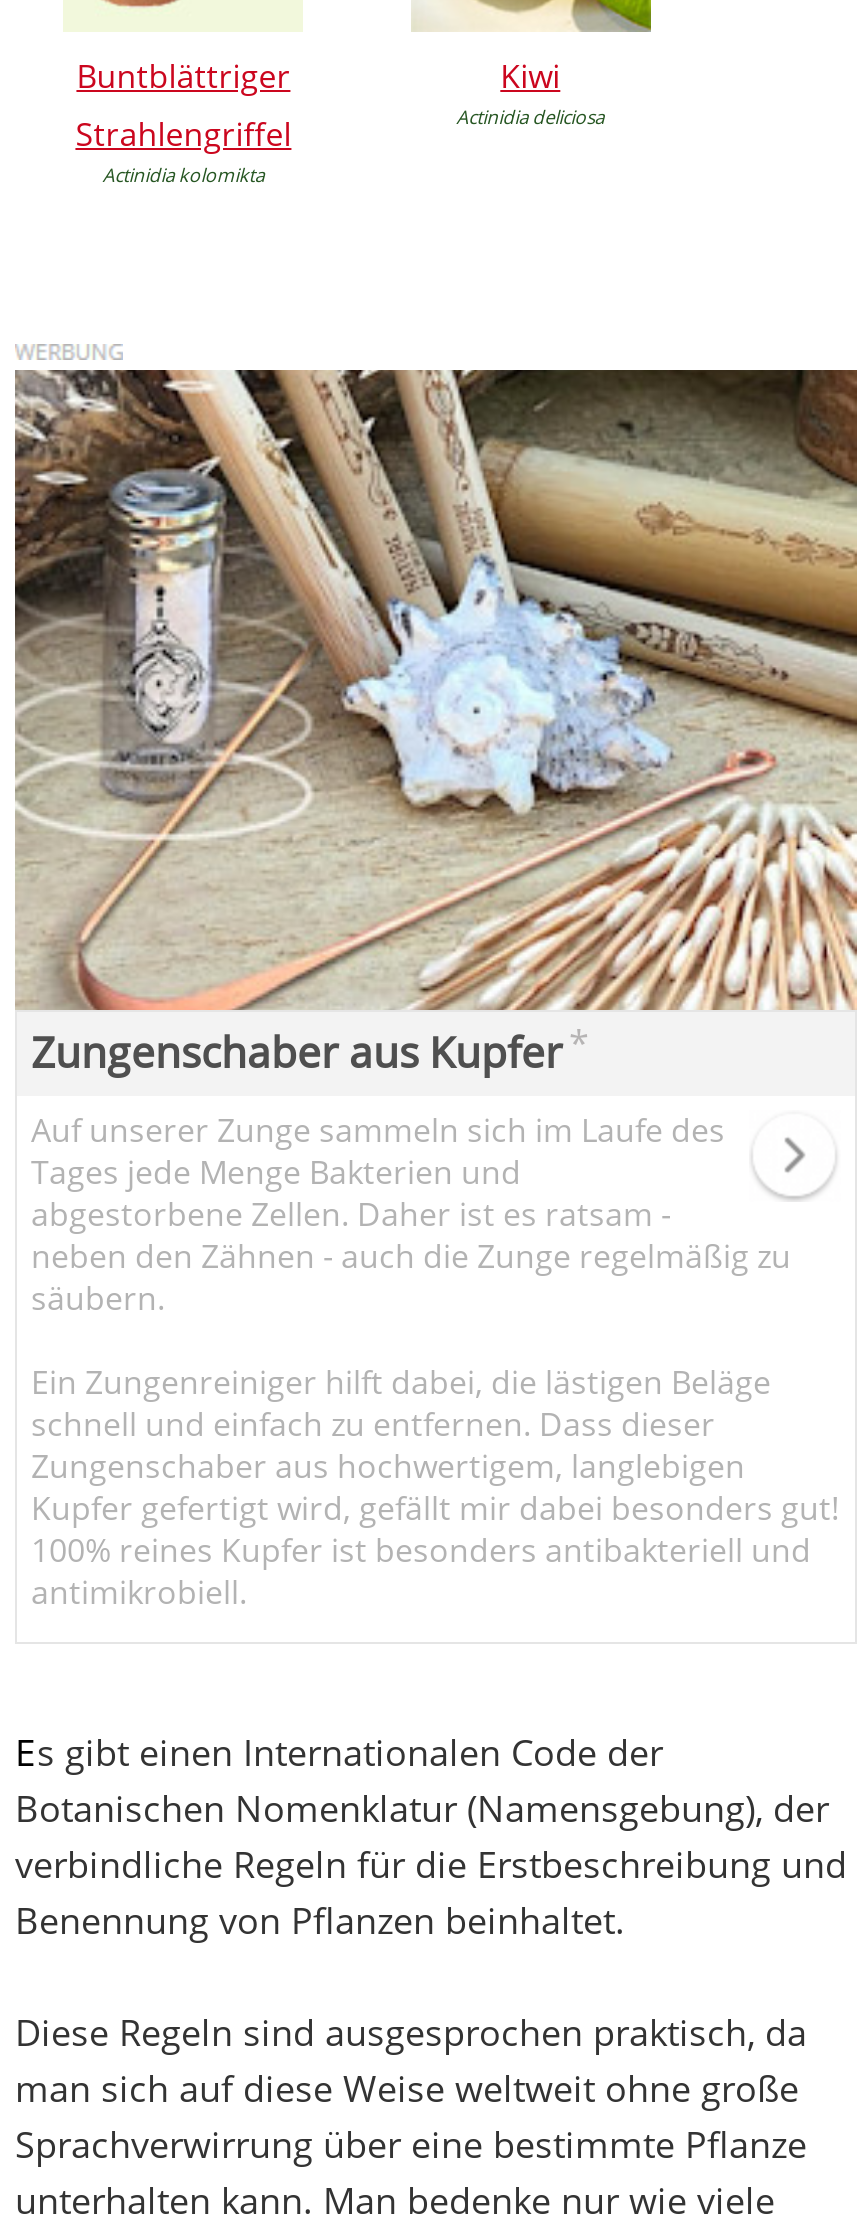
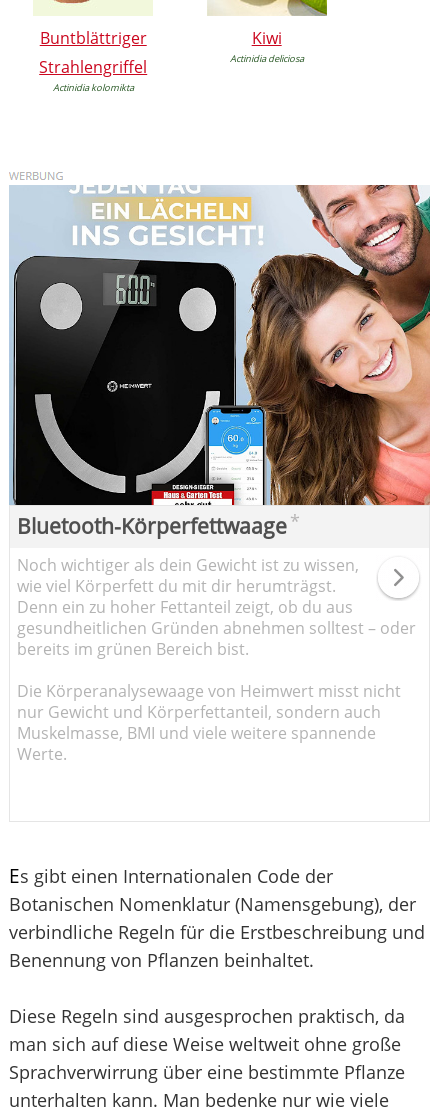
[13,368,859,1080] [image] | Zungenschaber aus Kupfer * -> [9,184,431,540] [image] | Bluetooth-Körperfettwaage *
[31,1108,791,1320] Auf unserer Zunge sammeln sich im Laufe des | Tages jede Menge Bakterien und | abgestorbene Zellen. Daher ist es ratsam - | neben den Zähnen - auch die Zunge regelmäßig zu | säubern. -> [17,554,416,660] Noch wichtiger als dein Gewicht ist zu wissen, | wie viel Körperfett du mit dir herumträgst. | Denn ein zu hoher Fettanteil zeigt, ob du aus | gesundheitlichen Gründen abnehmen solltest – oder | bereits im grünen Bereich bist.
[31,1360,839,1614] Ein Zungenreiniger hilft dabei, die lästigen Beläge | schnell und einfach zu entfernen. Dass dieser | Zungenschaber aus hochwertigem, langlebigen | Kupfer gefertigt wird, gefällt mir dabei besonders gut! | 100% reines Kupfer ist besonders antibakteriell und | antimikrobiell. -> [17,680,401,765] Die Körperanalysewaage von Heimwert misst nicht | nur Gewicht und Körperfettanteil, sondern auch | Muskelmasse, BMI und viele weitere spannende | Werte.

